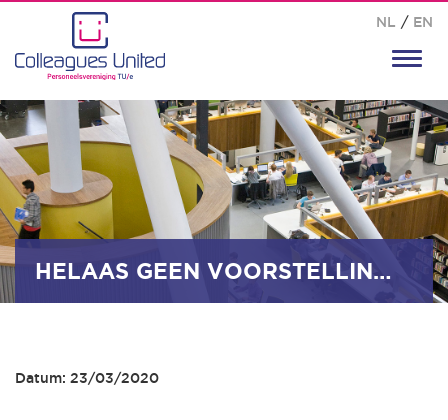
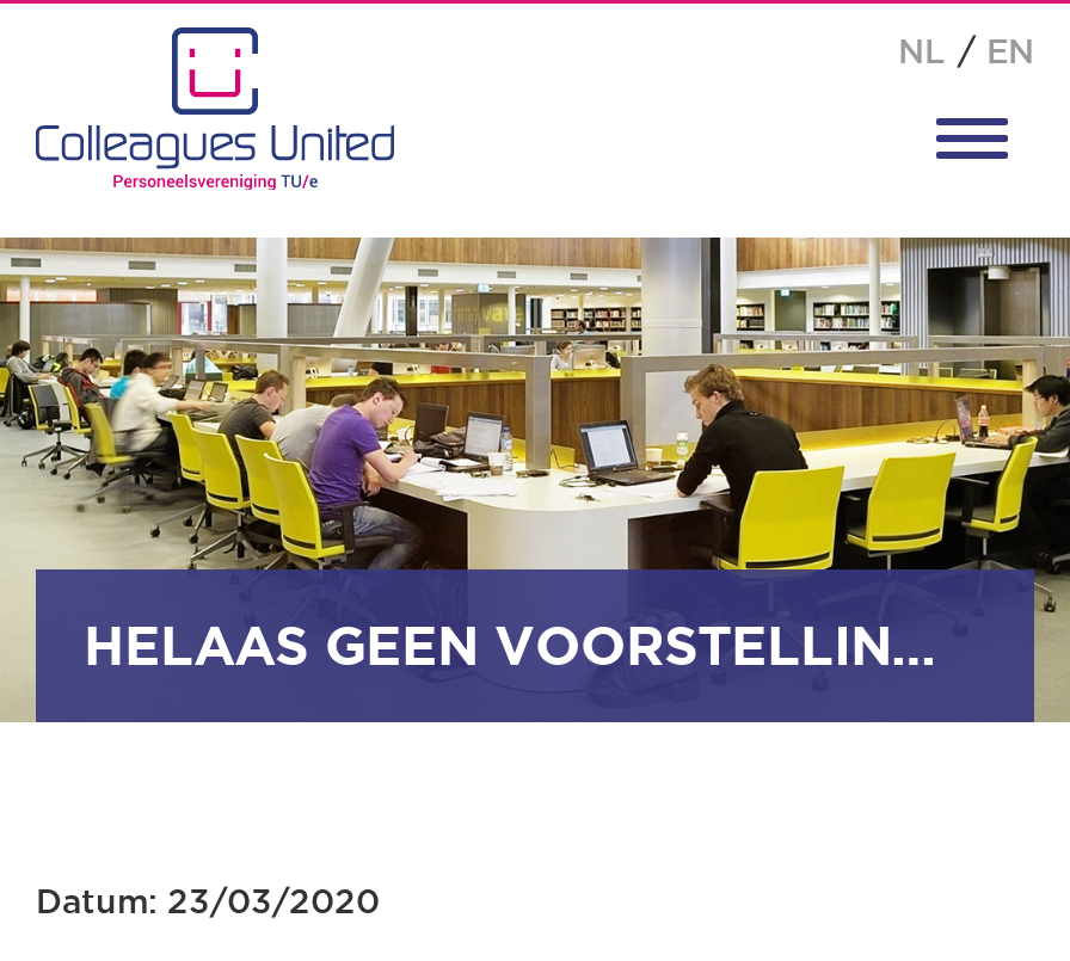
[3,99,445,303] [image] -> [7,235,1063,722] [image]

